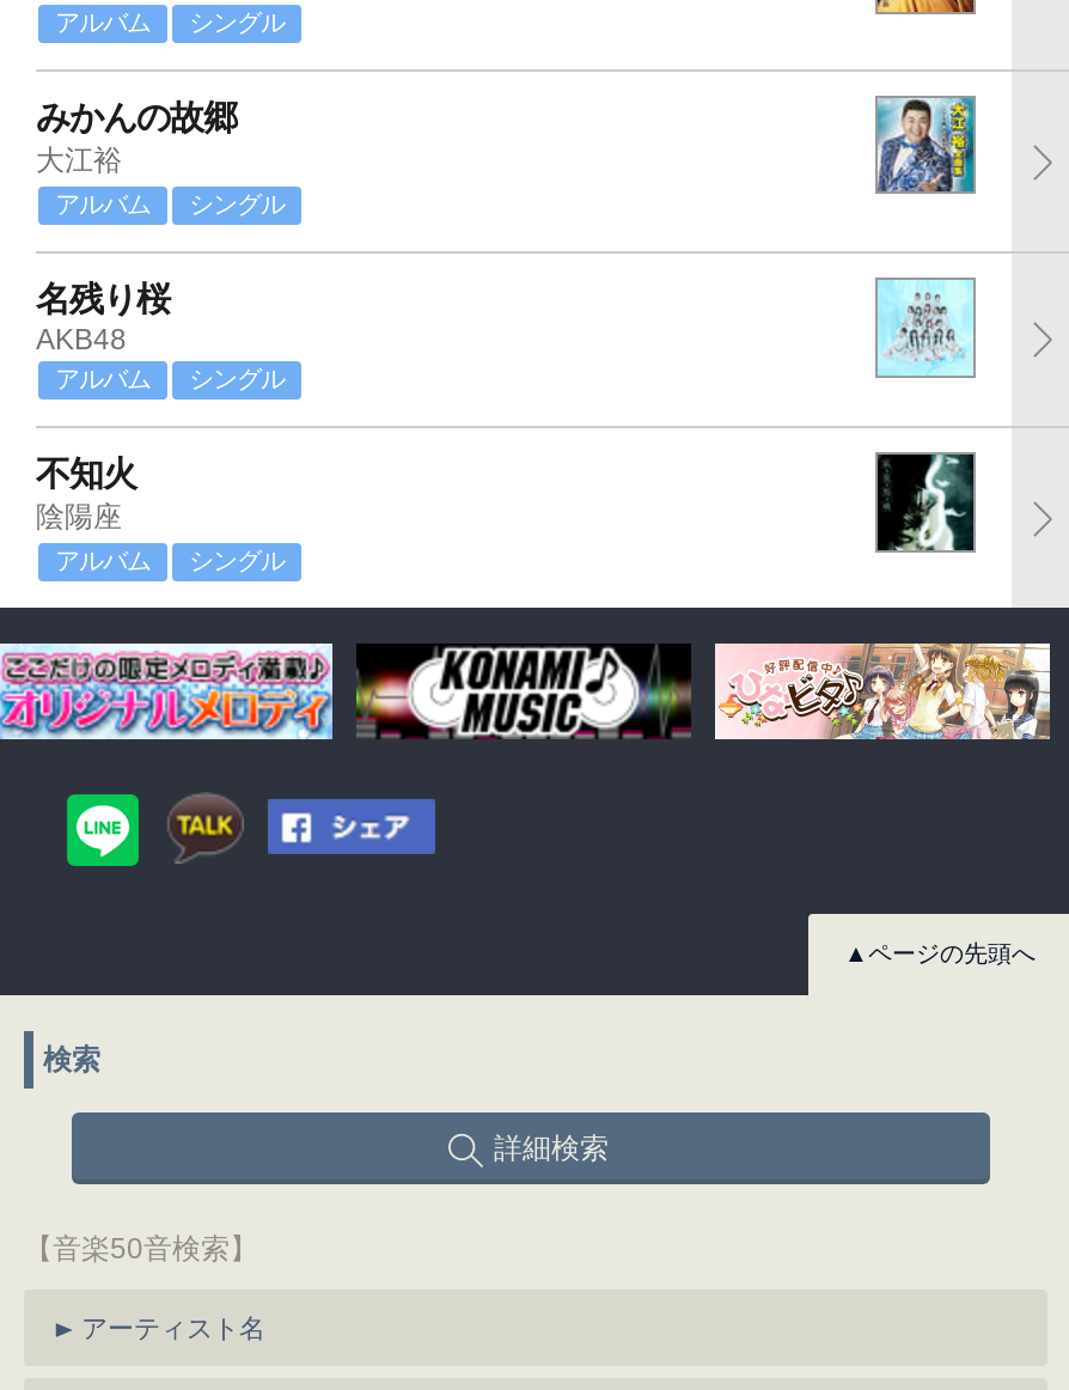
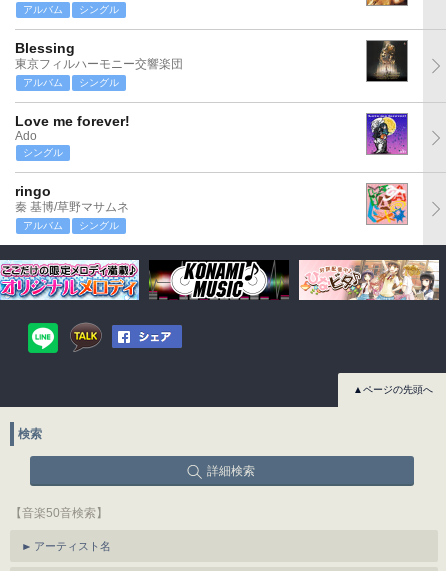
[36,98,237,177] みかんの故郷 | 大江裕 -> [15,40,183,71] Blessing | 東京フィルハーモニー交響楽団
[875,96,976,194] [image] -> [366,40,408,82] [image]
[36,280,170,392] 名残り桜 | AKB48 | アルバム -> [15,113,130,143] Love me forever! | Ado
[875,278,976,385] [image] -> [366,113,408,156] [image]
[36,455,136,534] 不知火 | 陰陽座 -> [15,183,129,214] ringo | 秦 基博/草野マサムネ
[875,452,976,553] [image] -> [366,183,408,225] [image]

